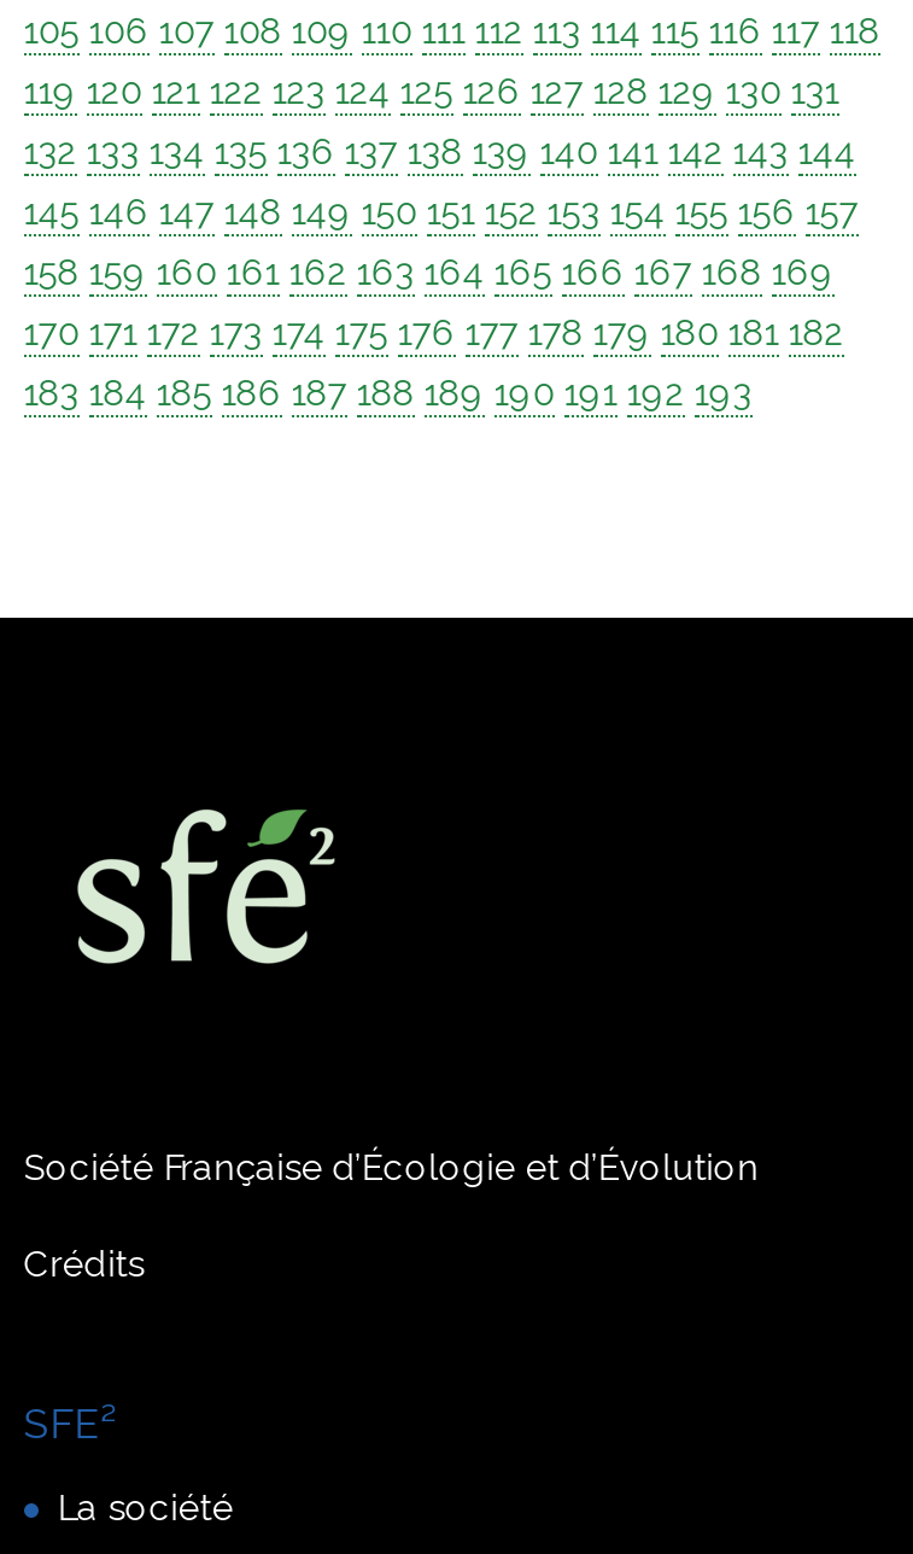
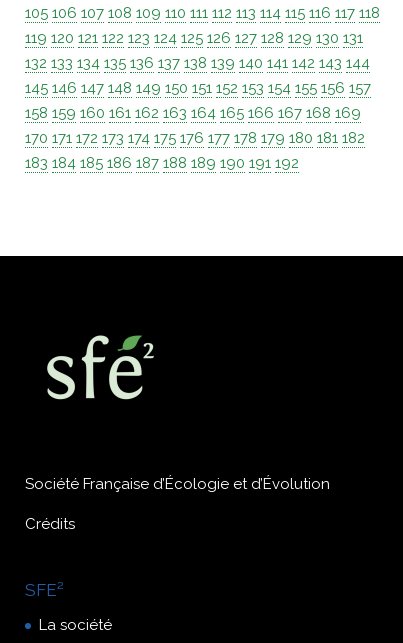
[24,372,752,415] 183 184 185 186 187 188 189 190 191 192 193 -> [25,154,299,172] 183 184 185 186 187 188 189 190 191 192

